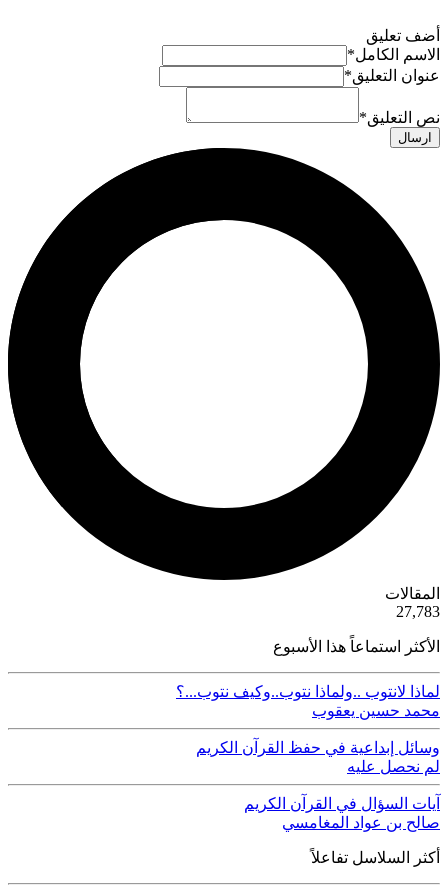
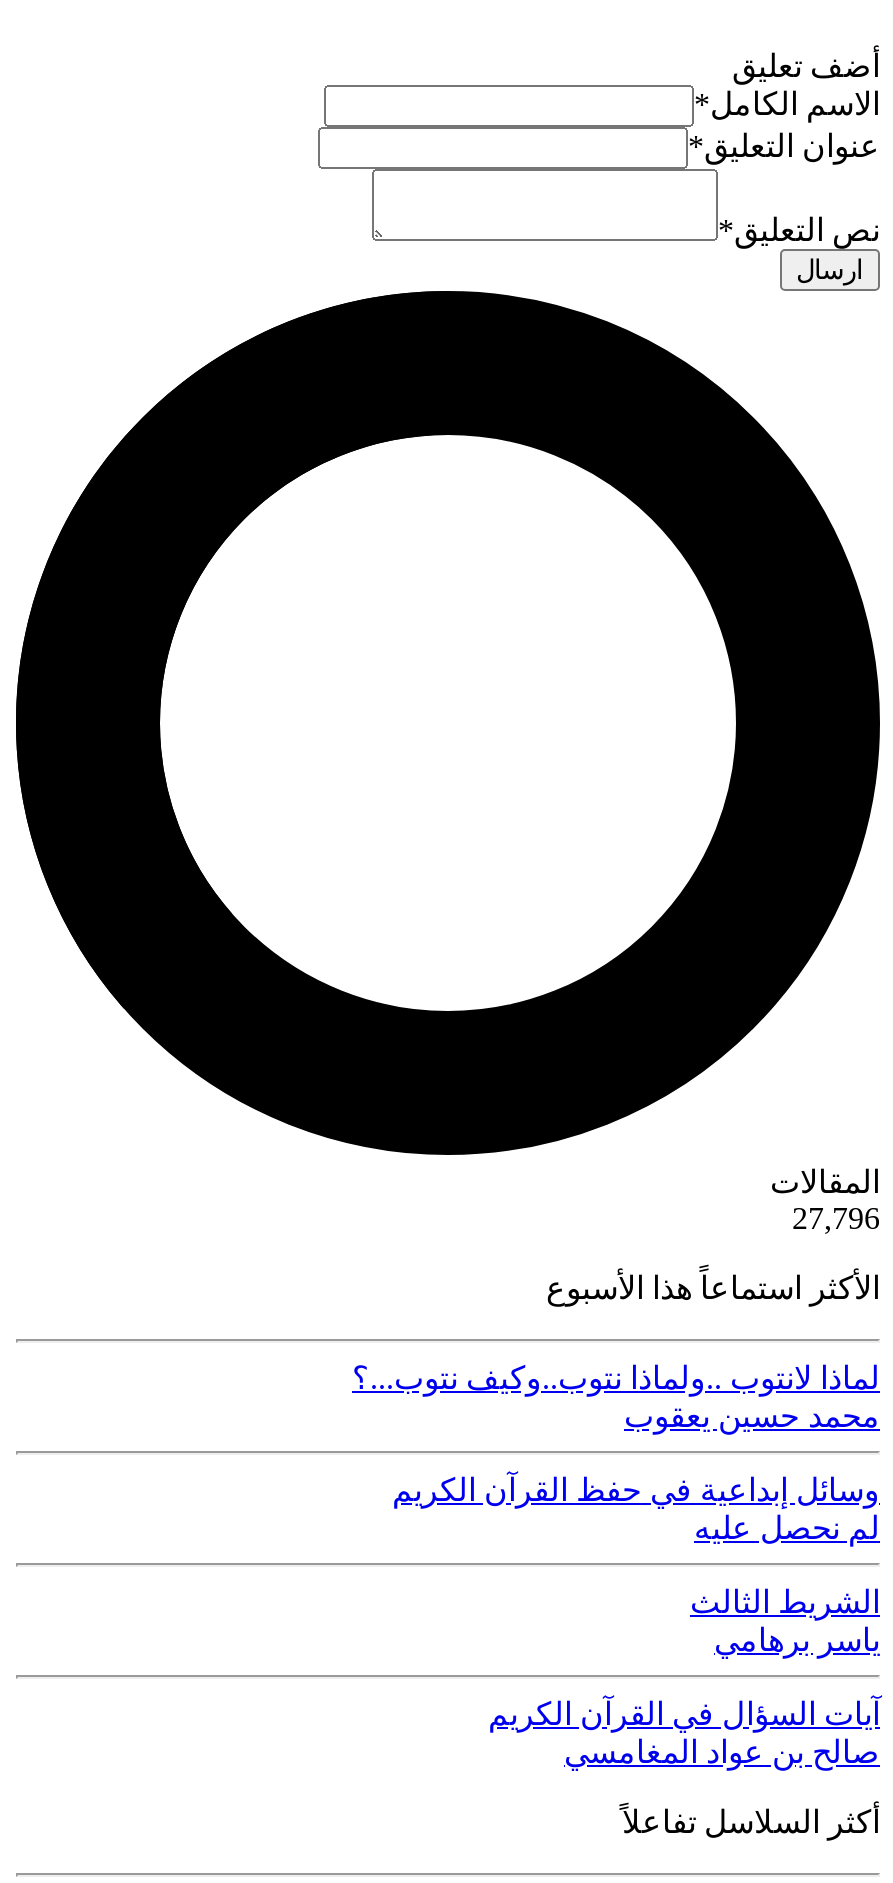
[396,603,440,620] 27,783 -> [792,1200,880,1234] 27,796
none -> [690,1584,880,1656] الشريط الثالث | ياسر برهامي

